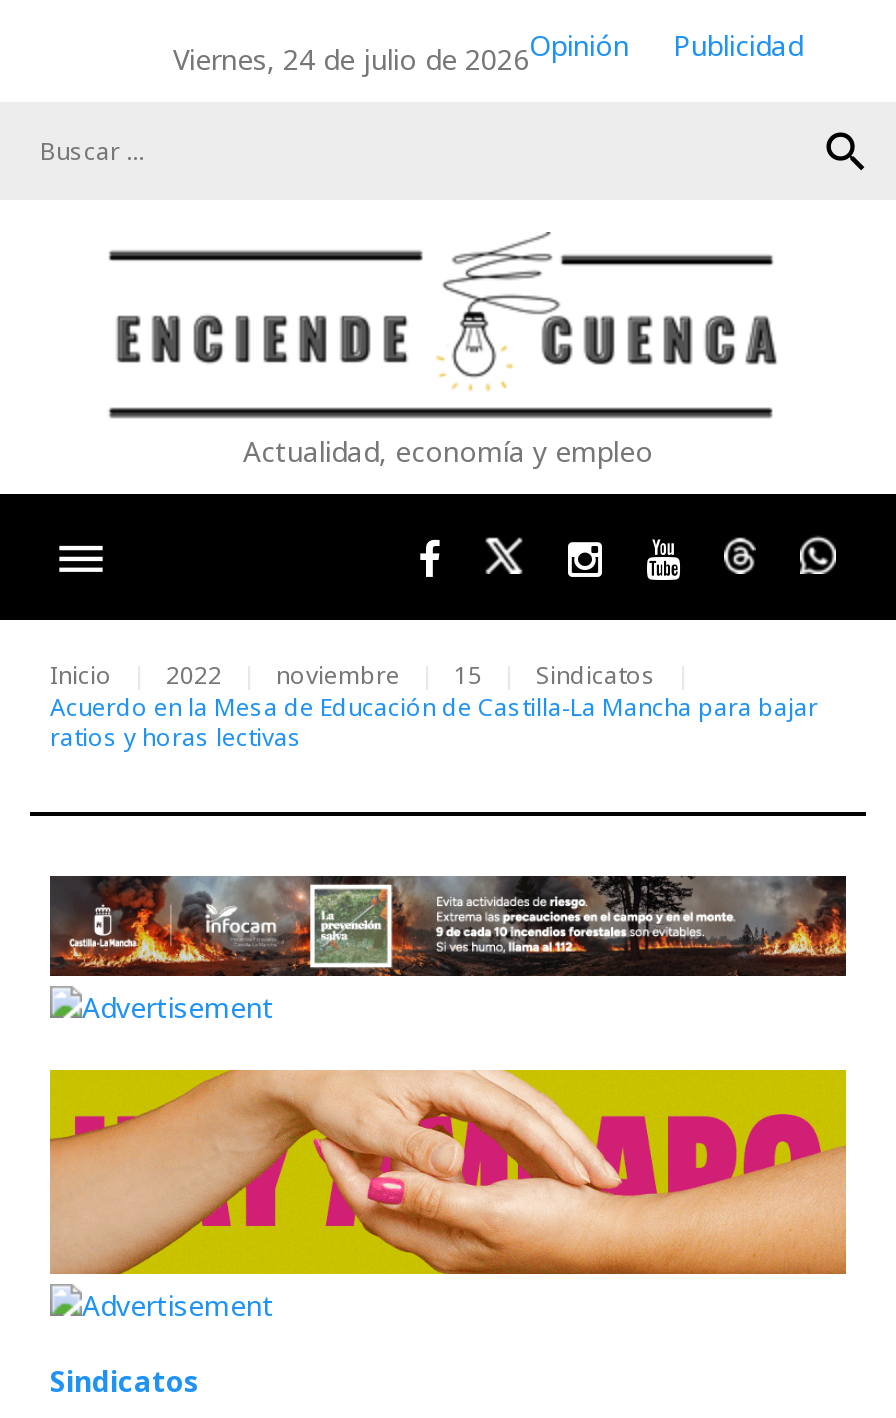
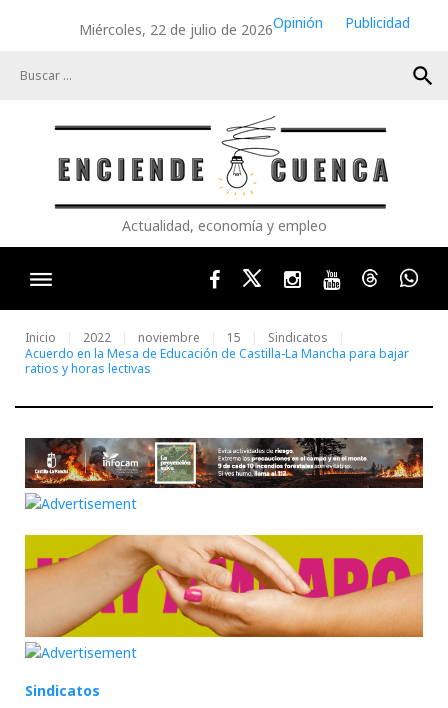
[173,26,629,78] Viernes, 24 de julio de 2026Opinión -> [78,13,322,39] Miércoles, 22 de julio de 2026Opinión

